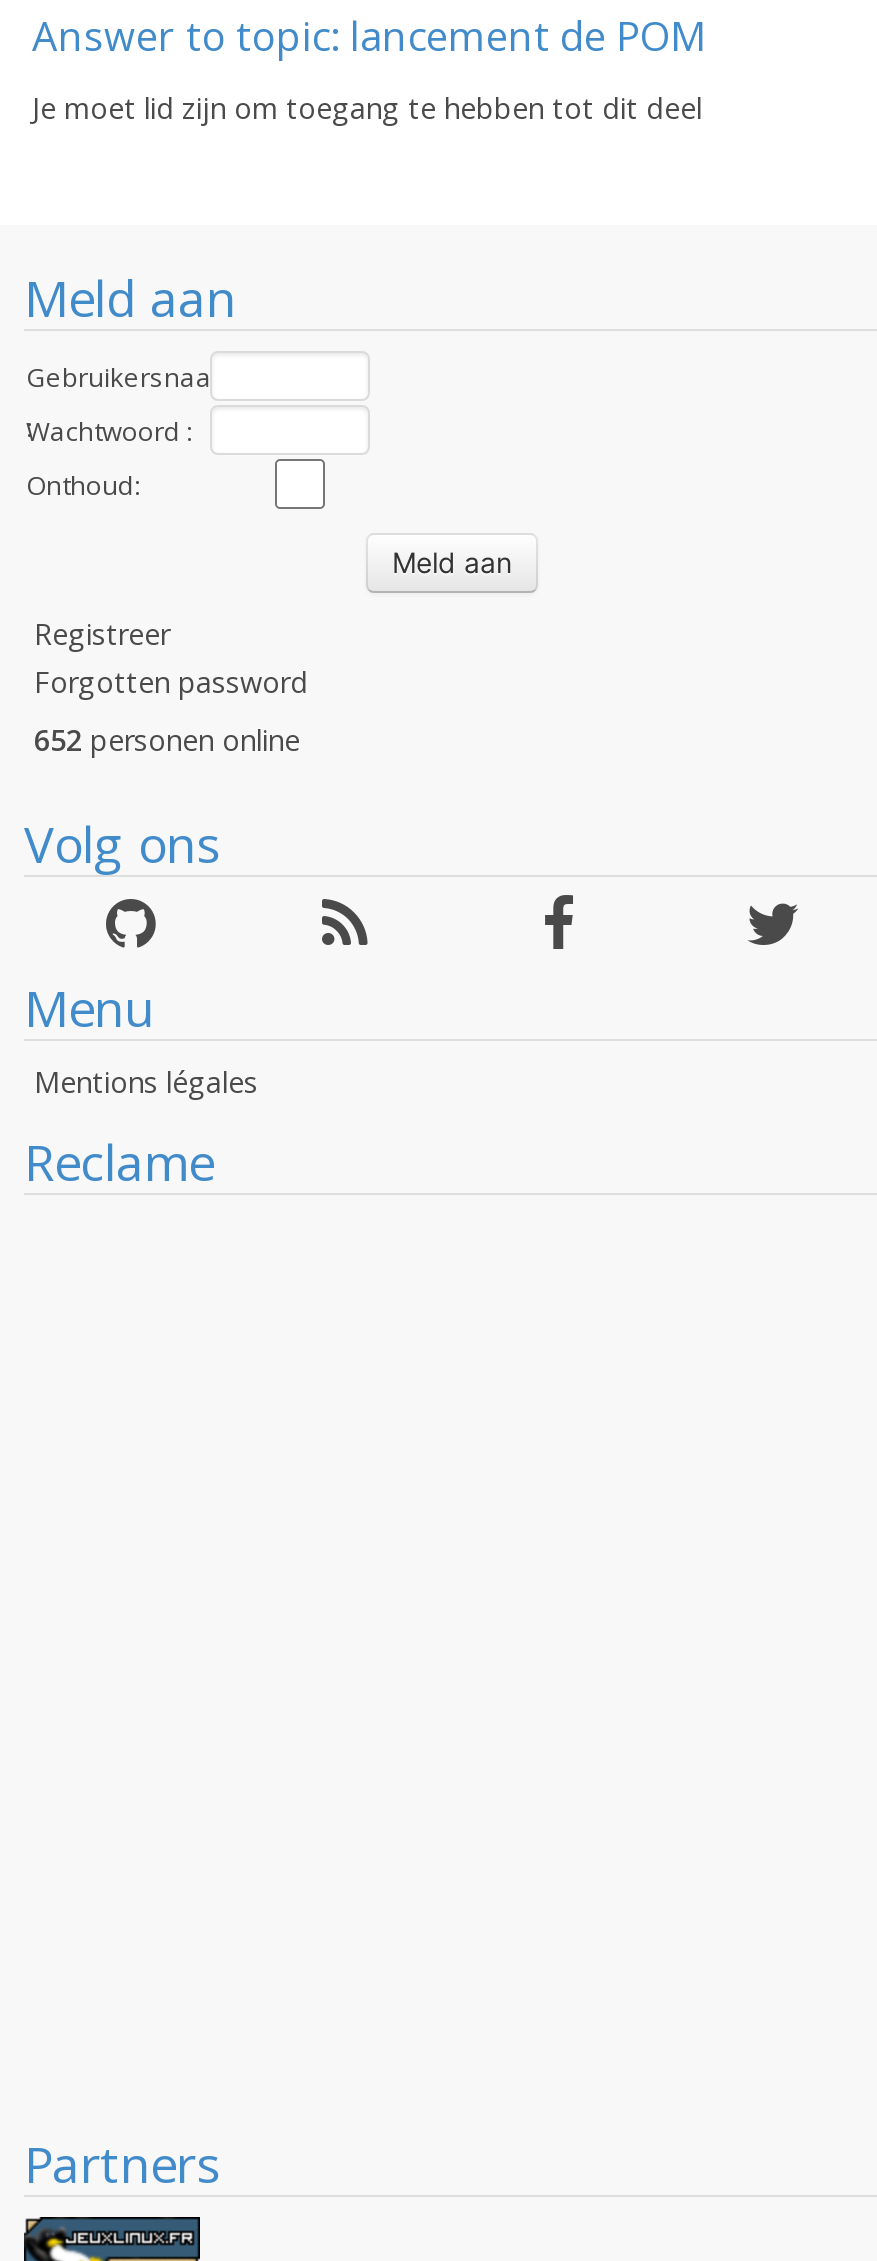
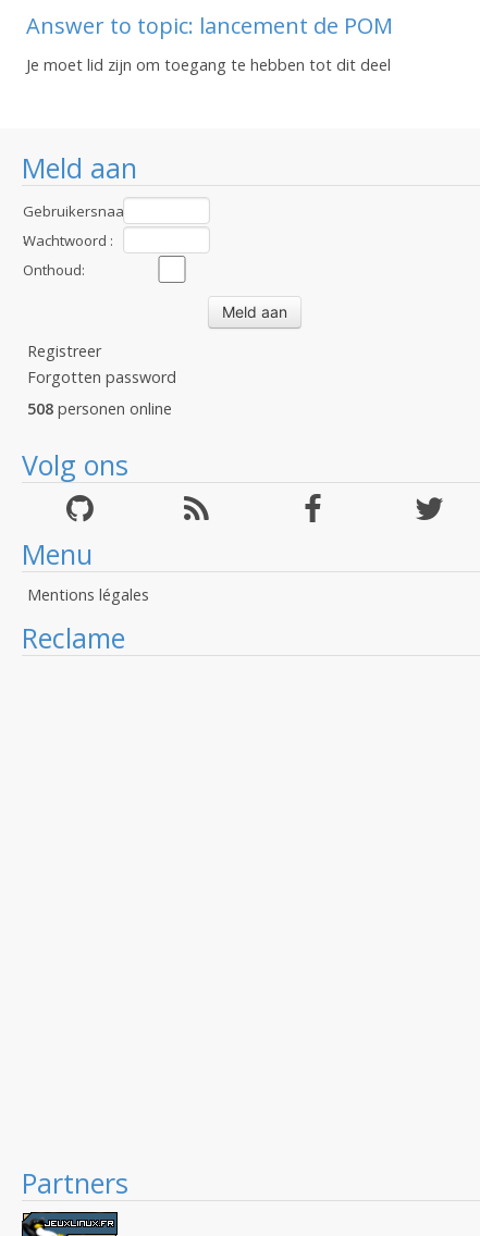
[34,721,300,759] 652 personen online -> [27,398,172,419] 508 personen online

